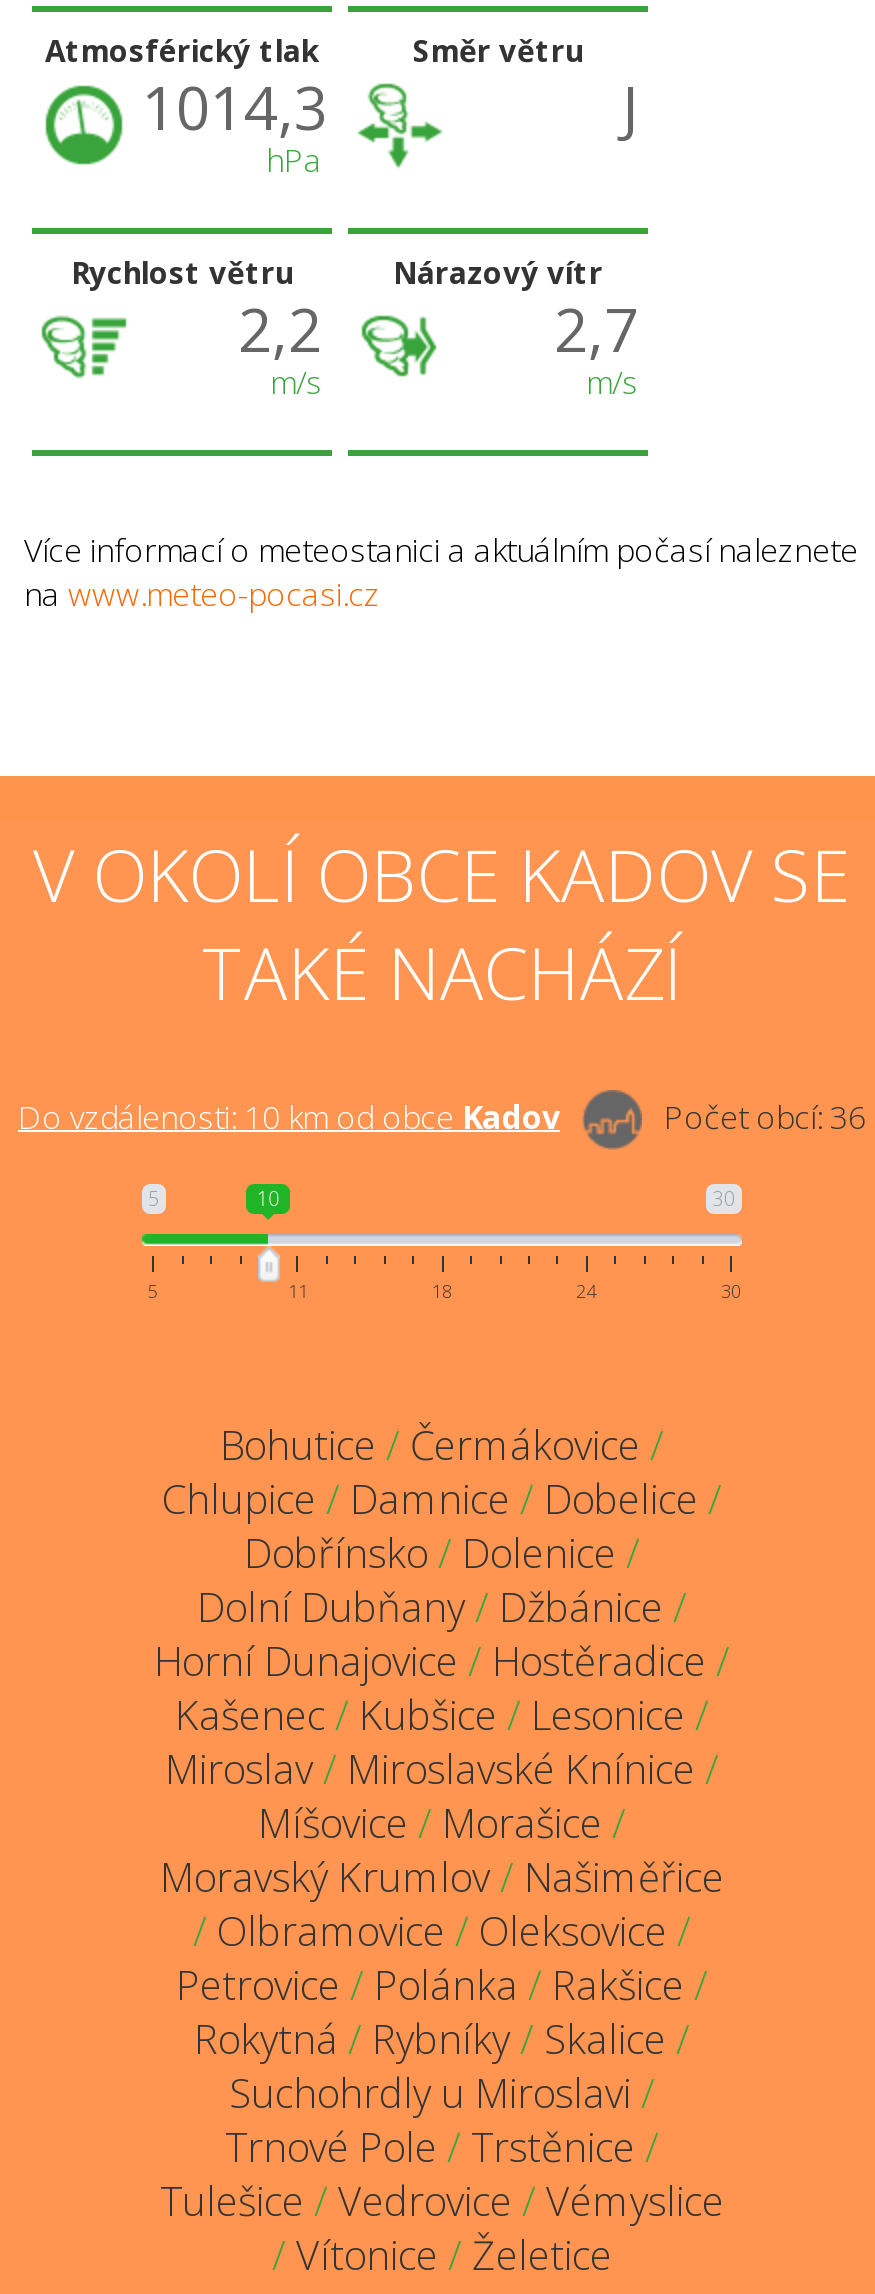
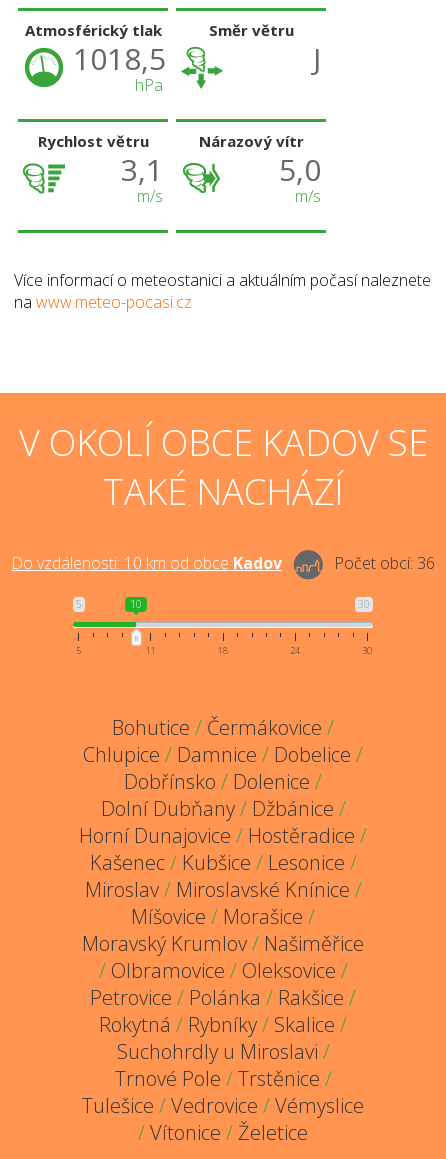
[142,67,328,149] 1014,3 -> [73,38,166,79] 1018,5
[238,289,322,371] 2,2 -> [121,149,163,190] 3,1
[554,289,638,371] 2,7 -> [279,149,321,190] 5,0

